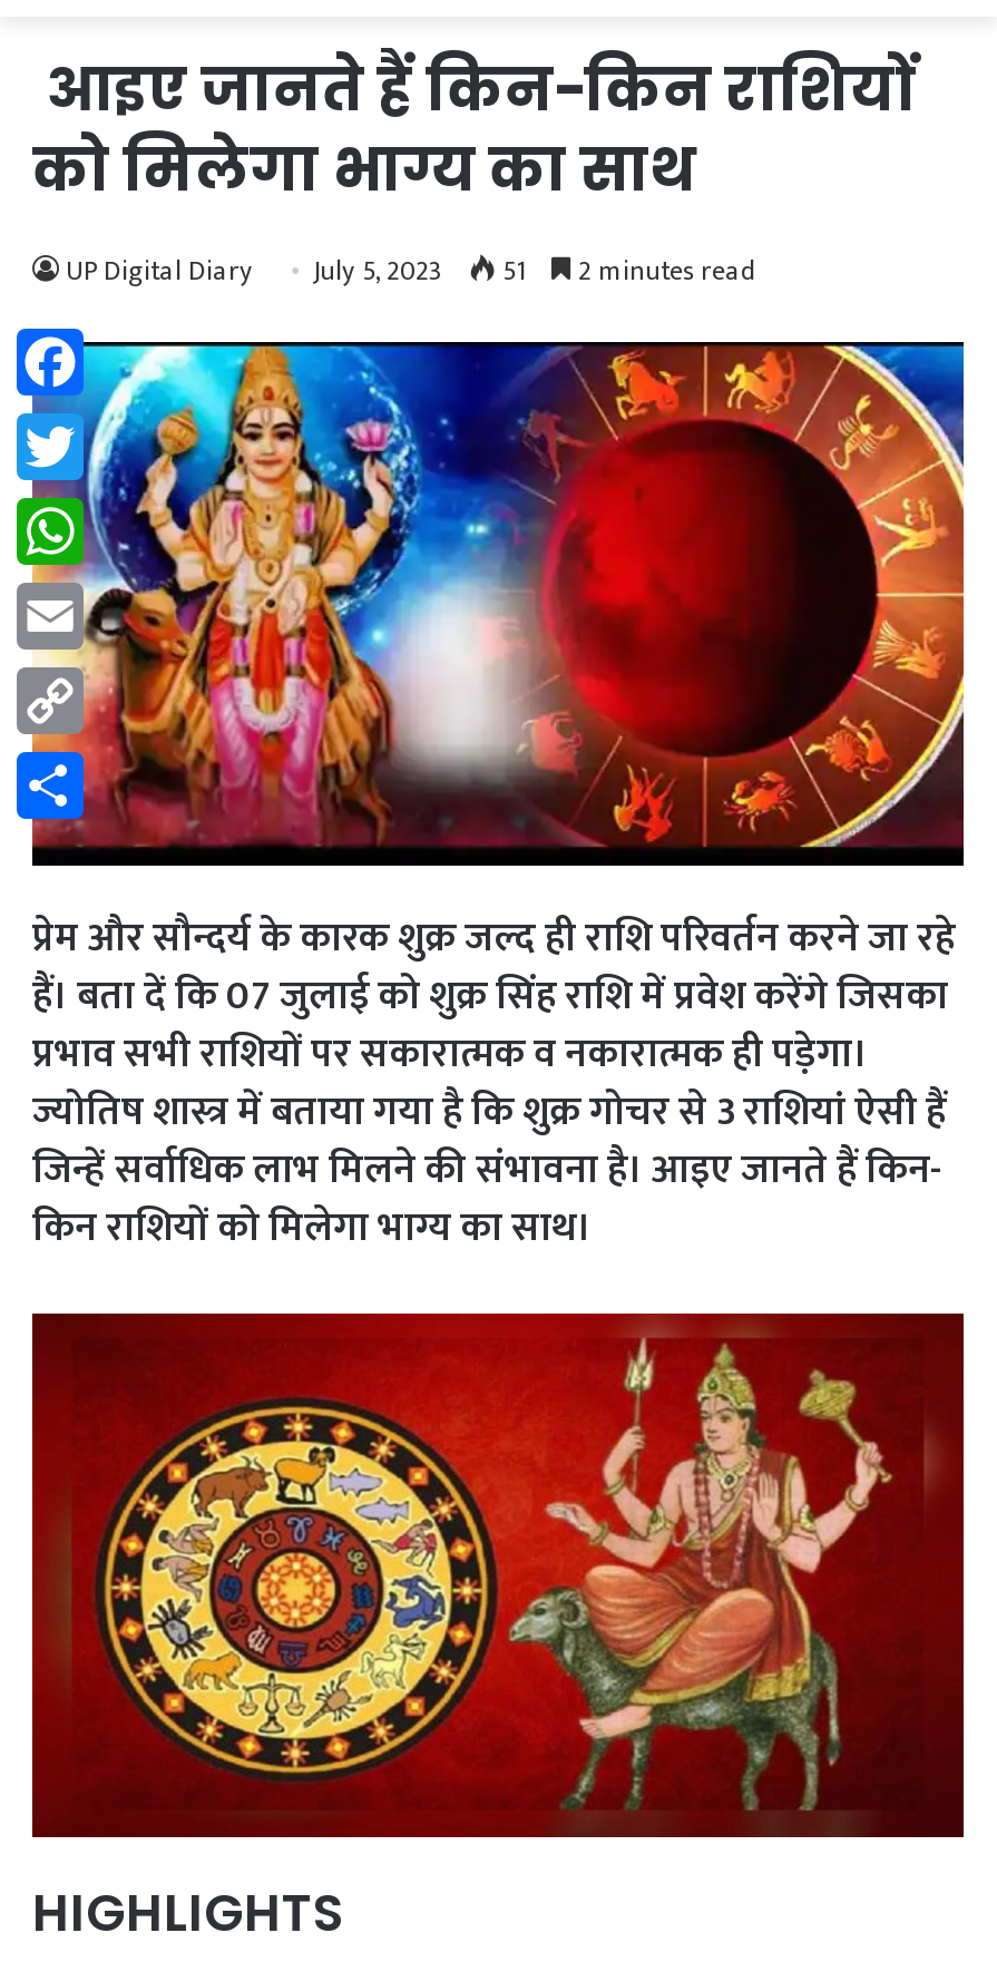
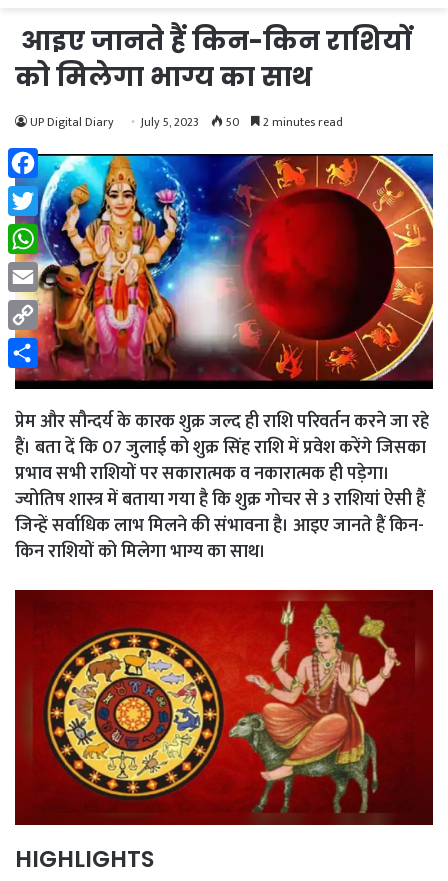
[66,248,756,293] UP Digital Diary July 5, 2023 51 2 minutes read -> [30,112,343,132] UP Digital Diary July 5, 2023 50 2 minutes read

